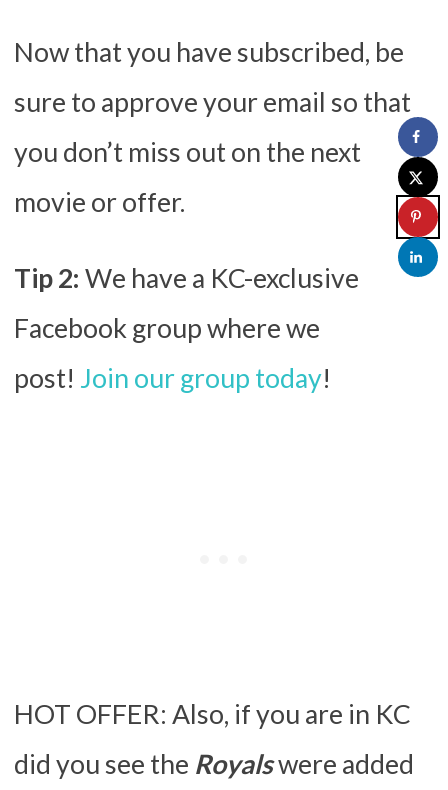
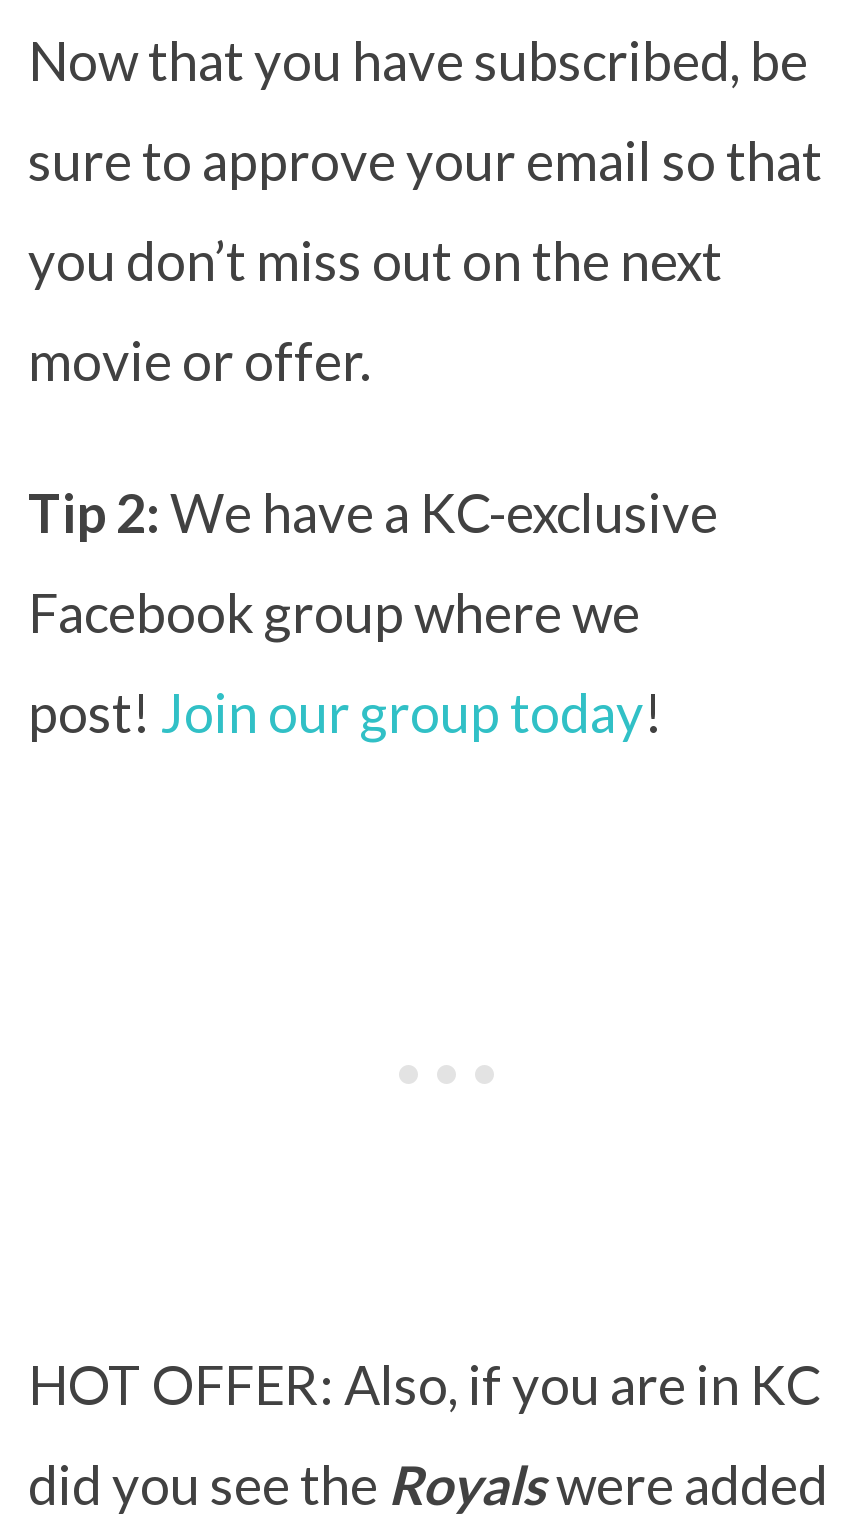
[395,116,441,278] [image] -> none

